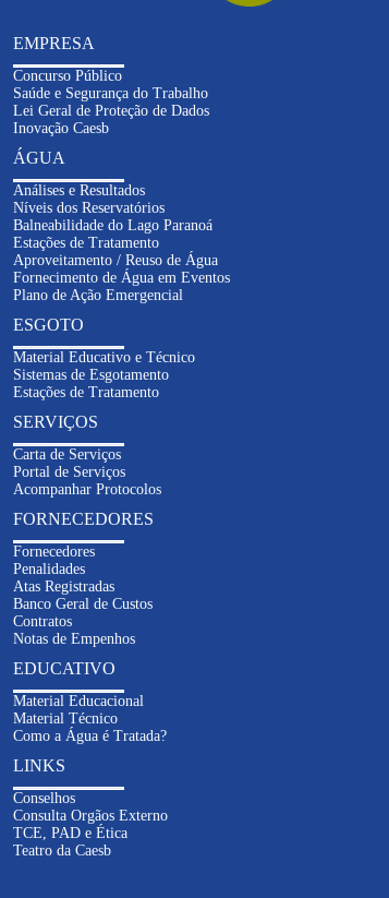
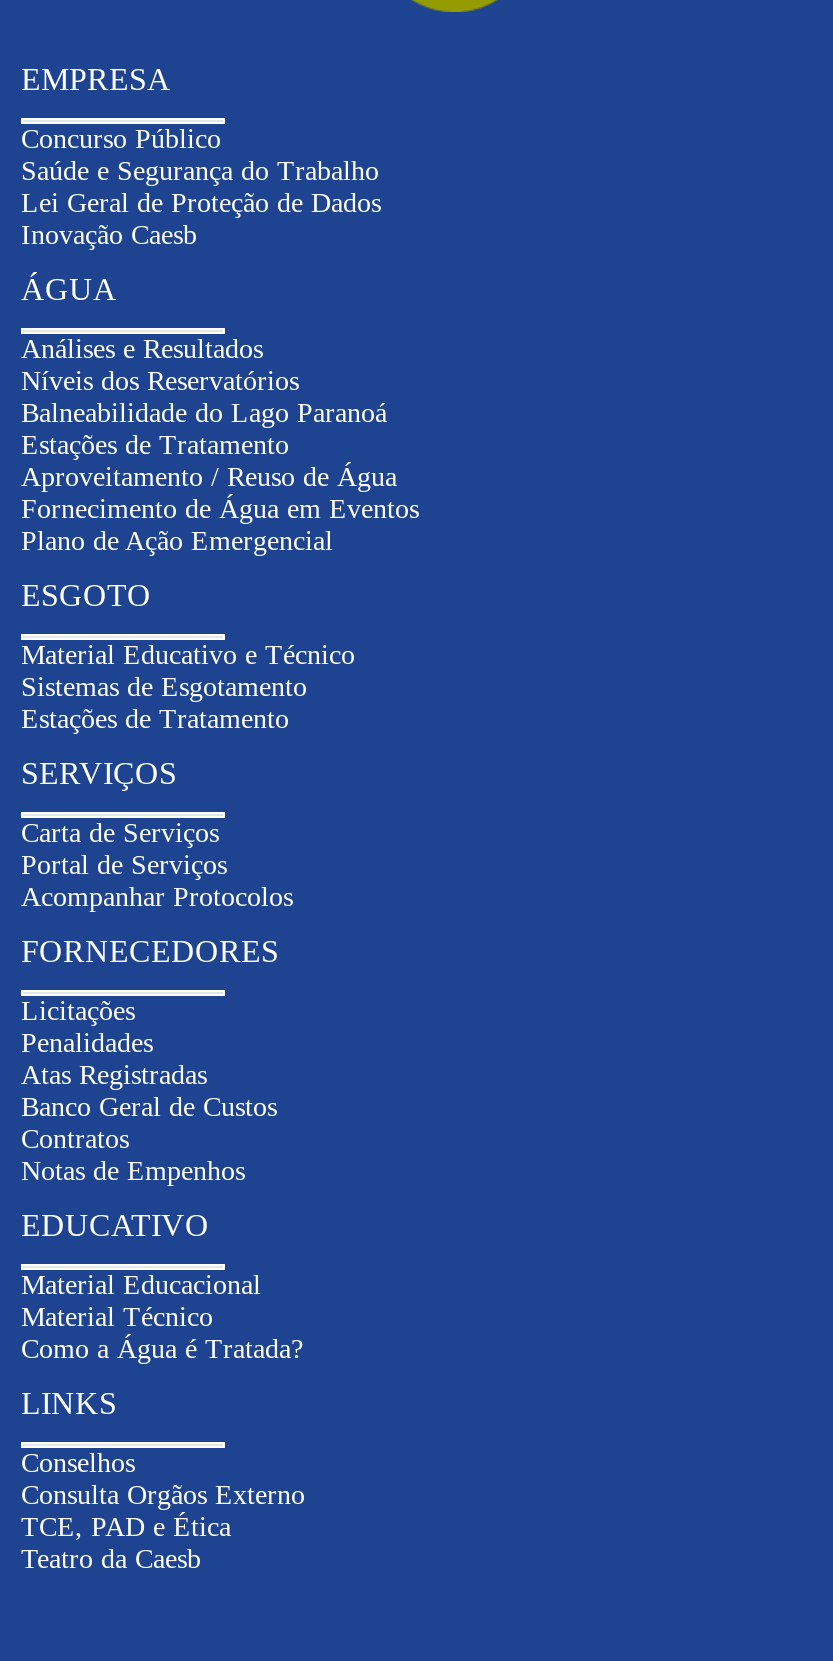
[13,543,95,560] Fornecedores -> [21,996,135,1026] Licitações

